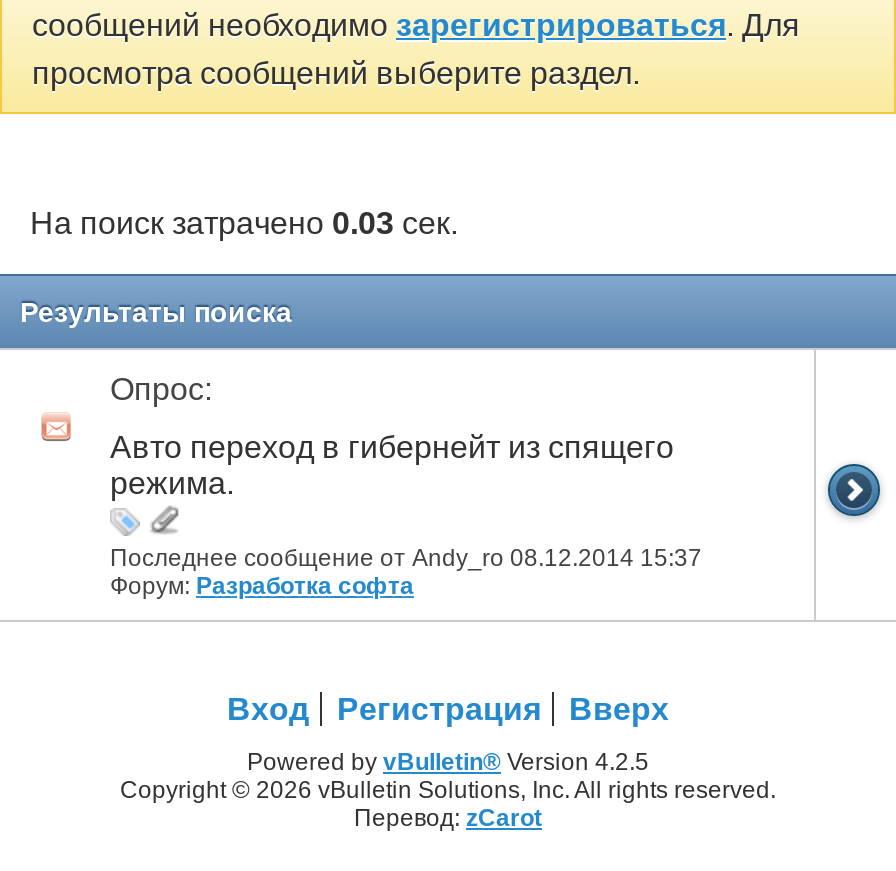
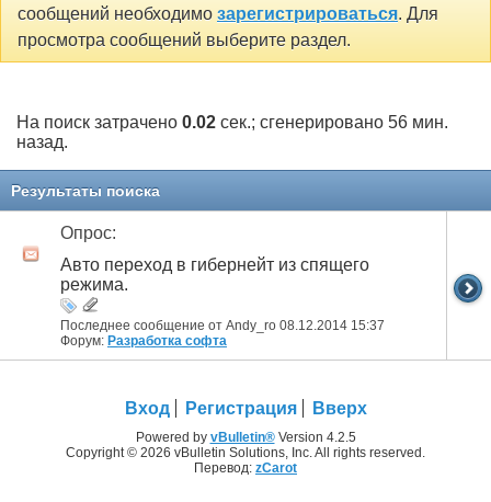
[30,206,458,240] На поиск затрачено 0.03 сек. -> [16,113,448,151] На поиск затрачено 0.02 сек.; сгенерировано 56 мин. | назад.

